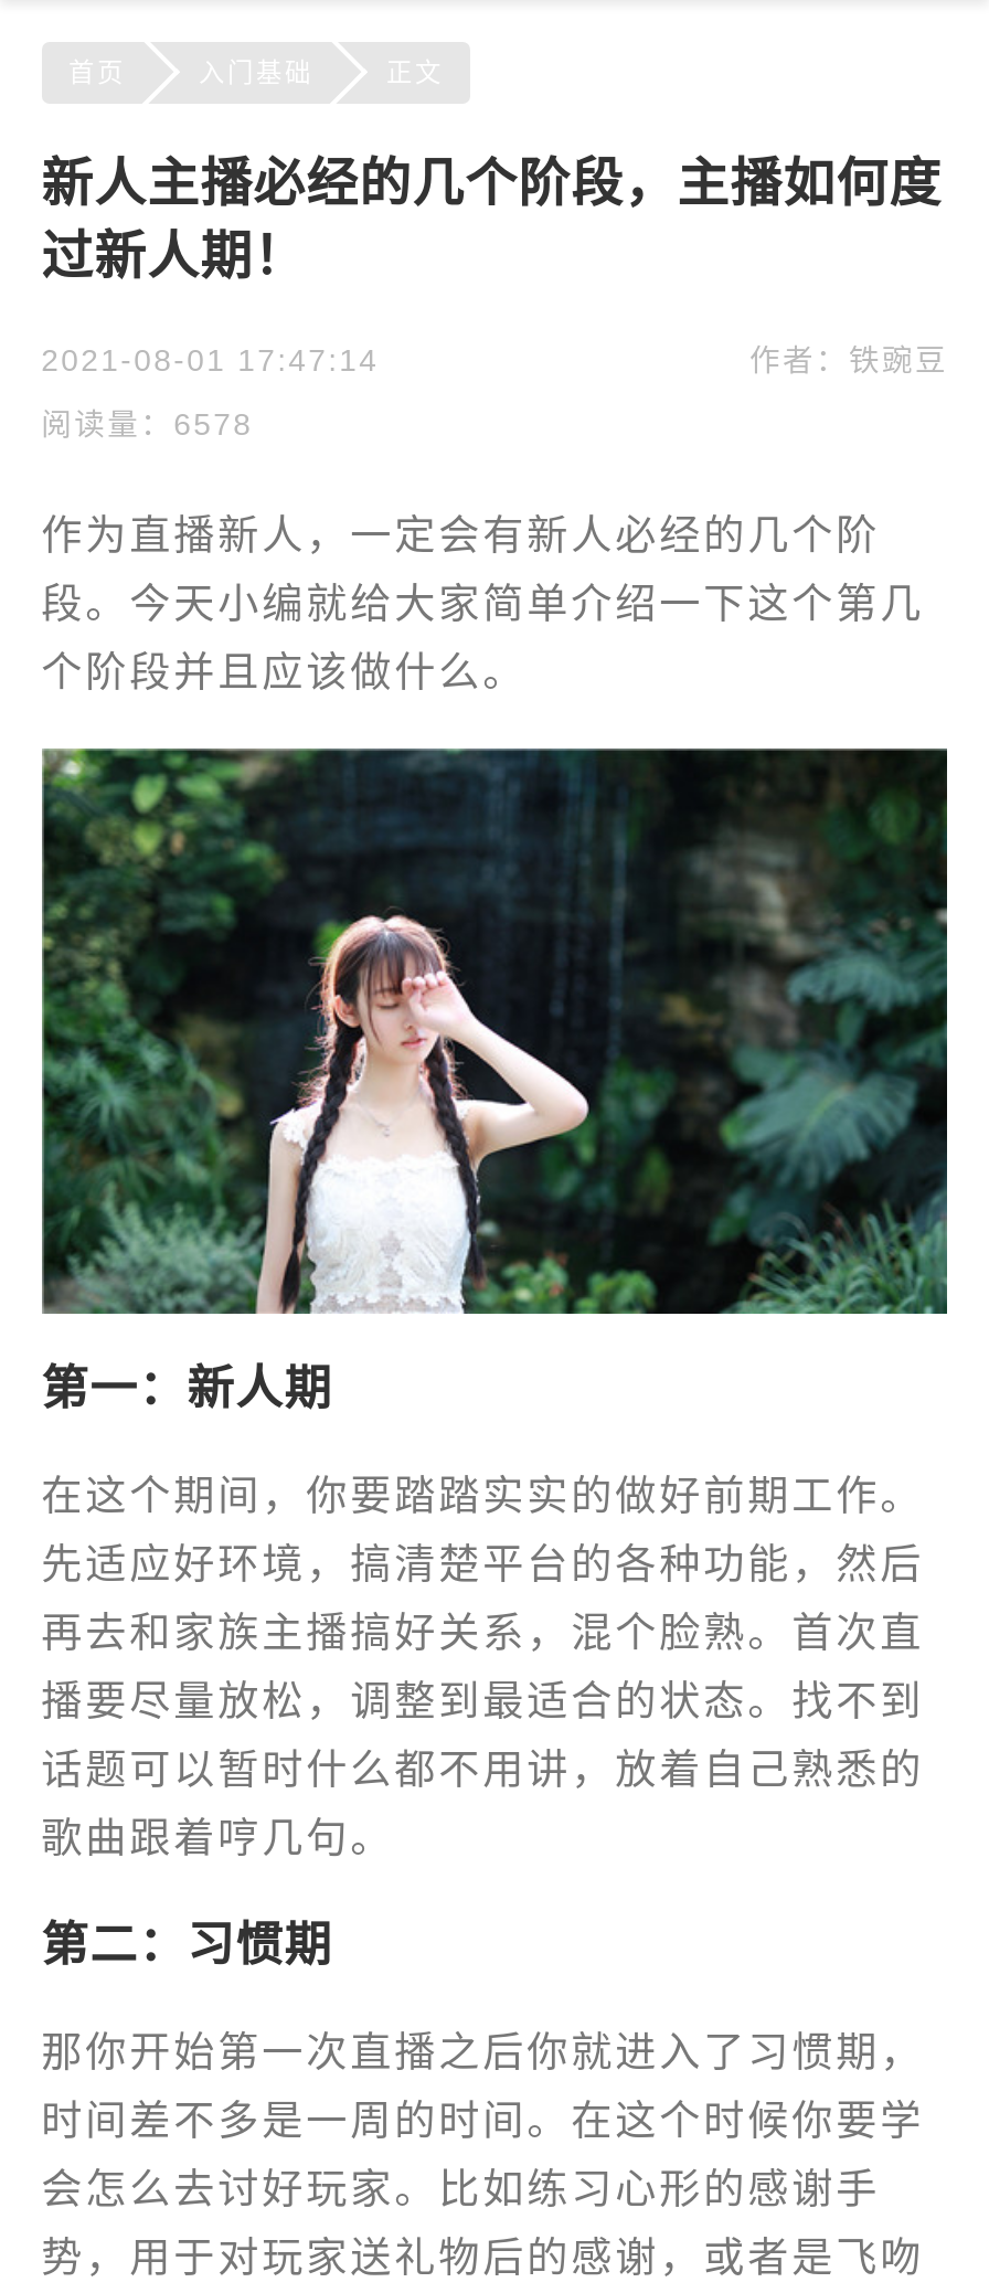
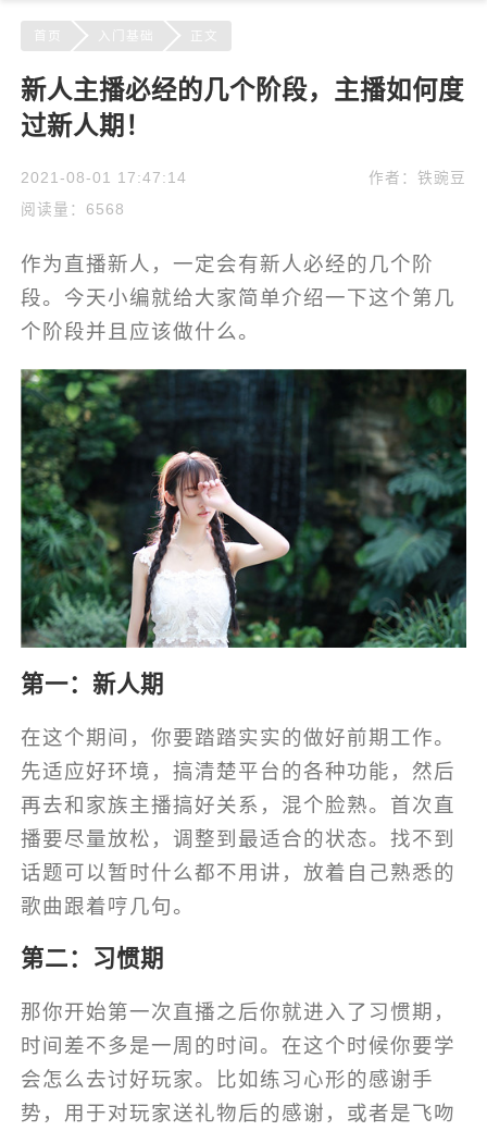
[41,409,253,442] 阅读量：6578 -> [20,201,125,218] 阅读量：6568

